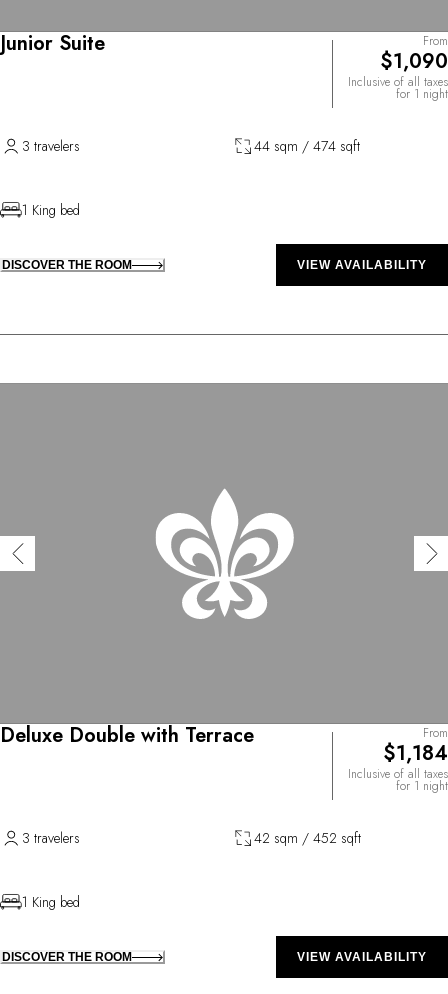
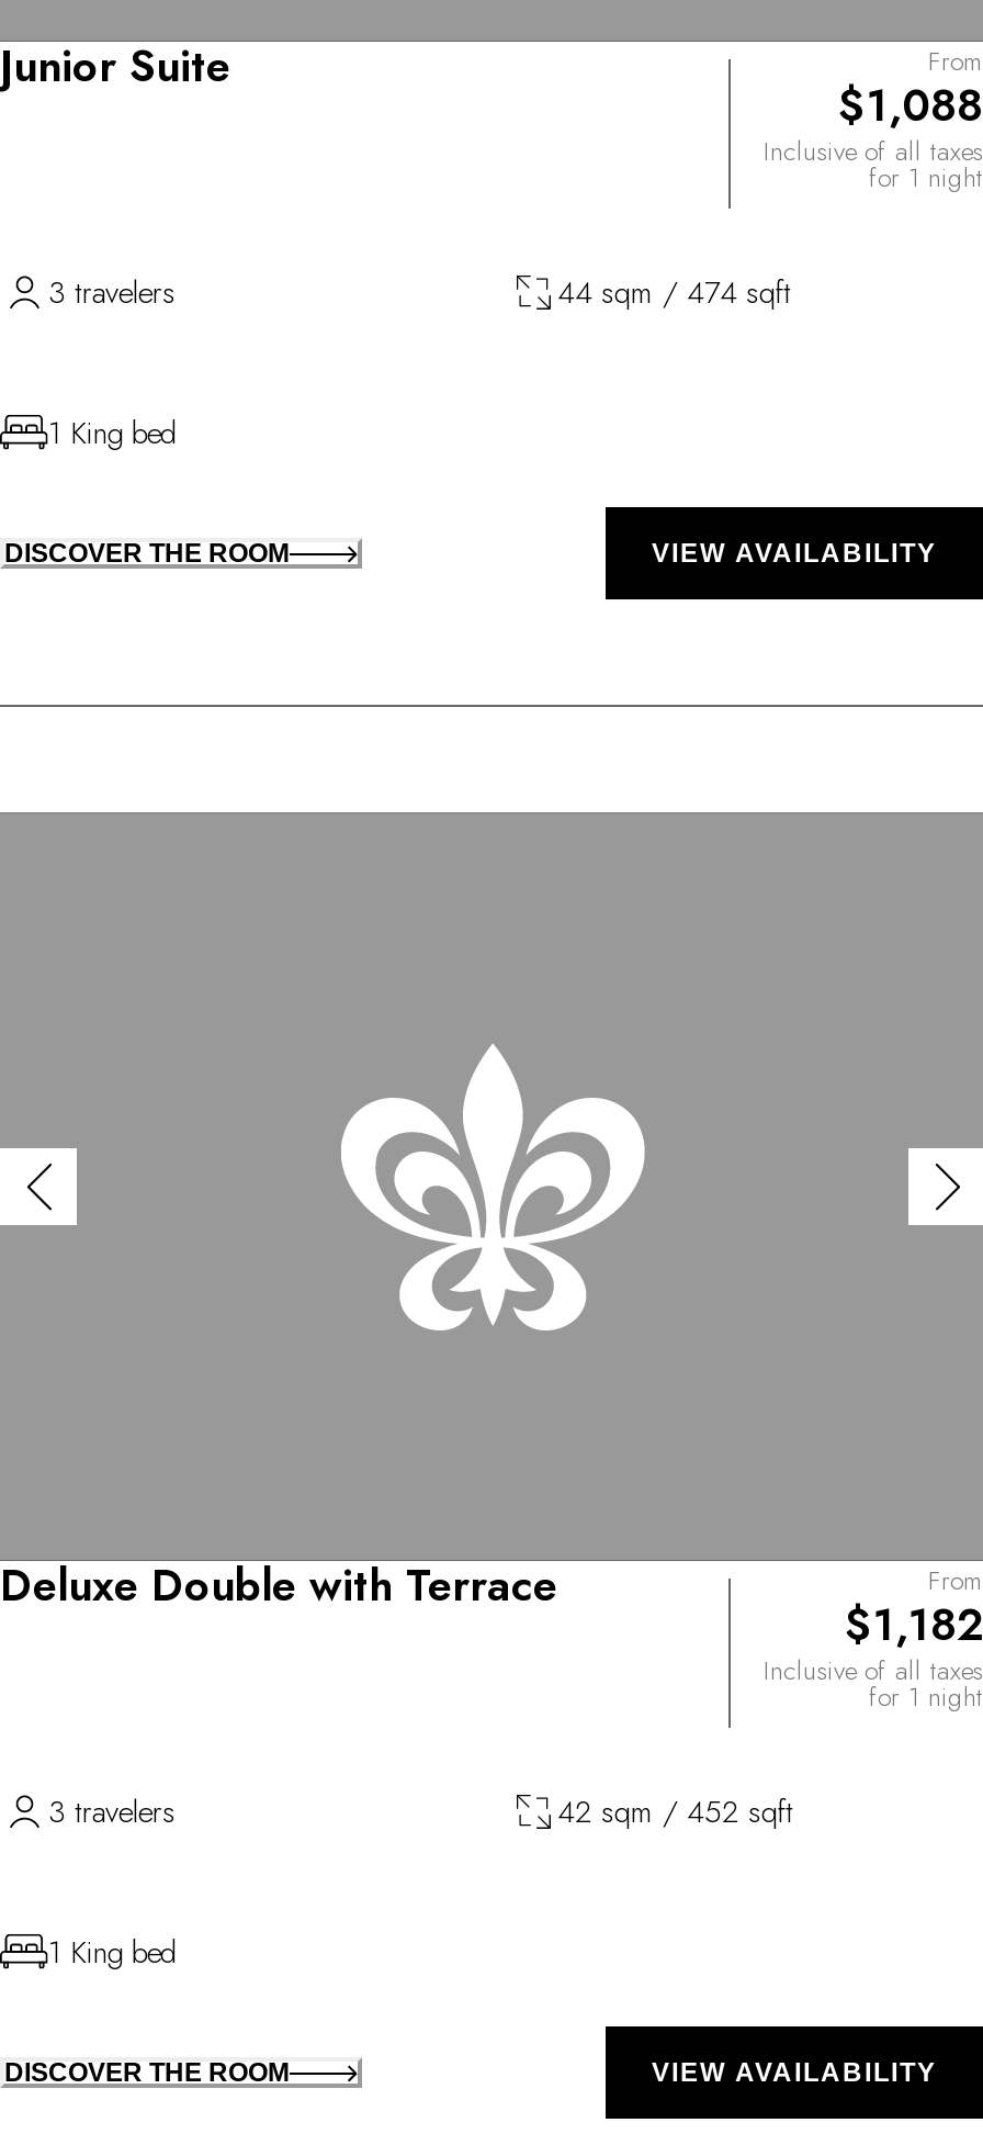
[380,47,448,76] $1,090 -> [838,75,983,139] $1,088
[383,739,448,768] $1,184 -> [845,1594,983,1658] $1,182

